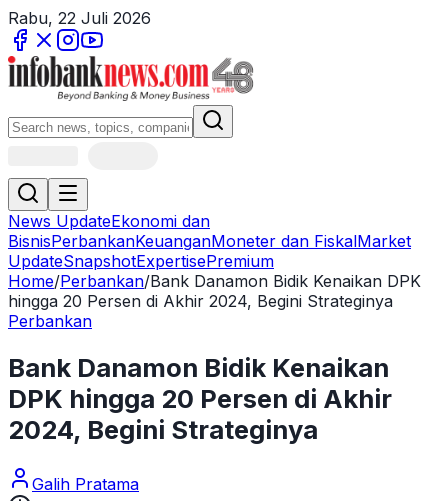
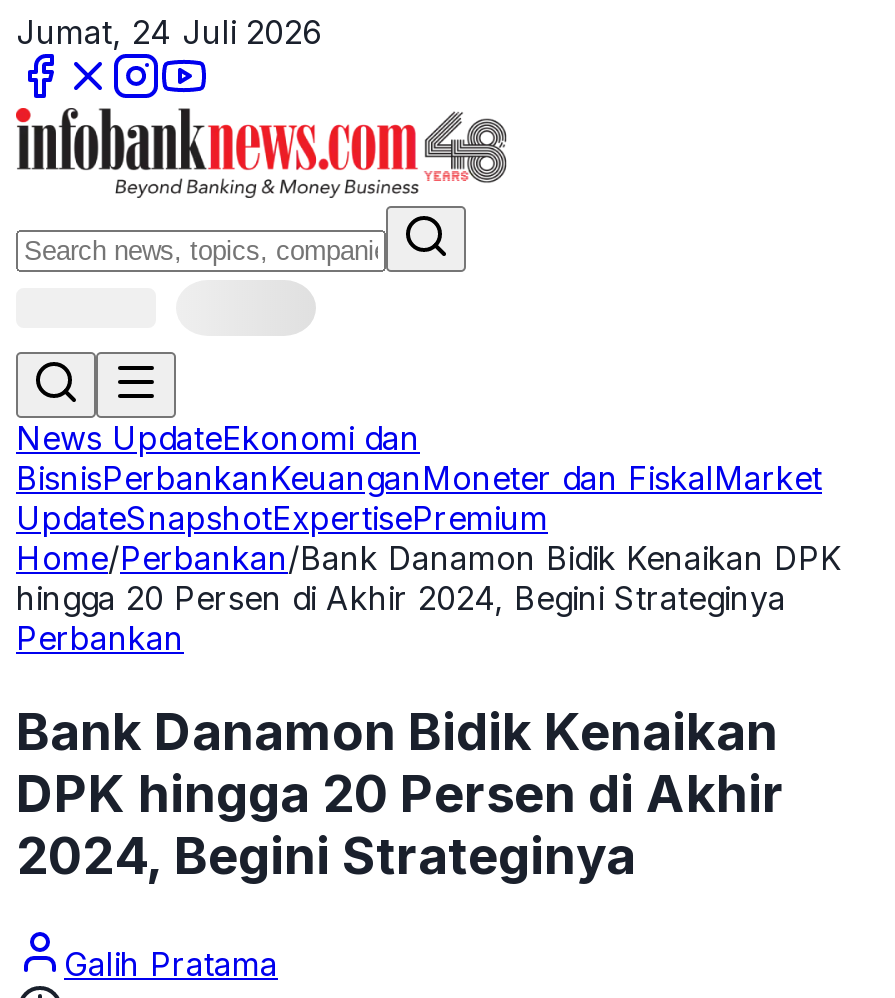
[8,8,151,28] Rabu, 22 Juli 2026 -> [16,12,322,52] Jumat, 24 Juli 2026

